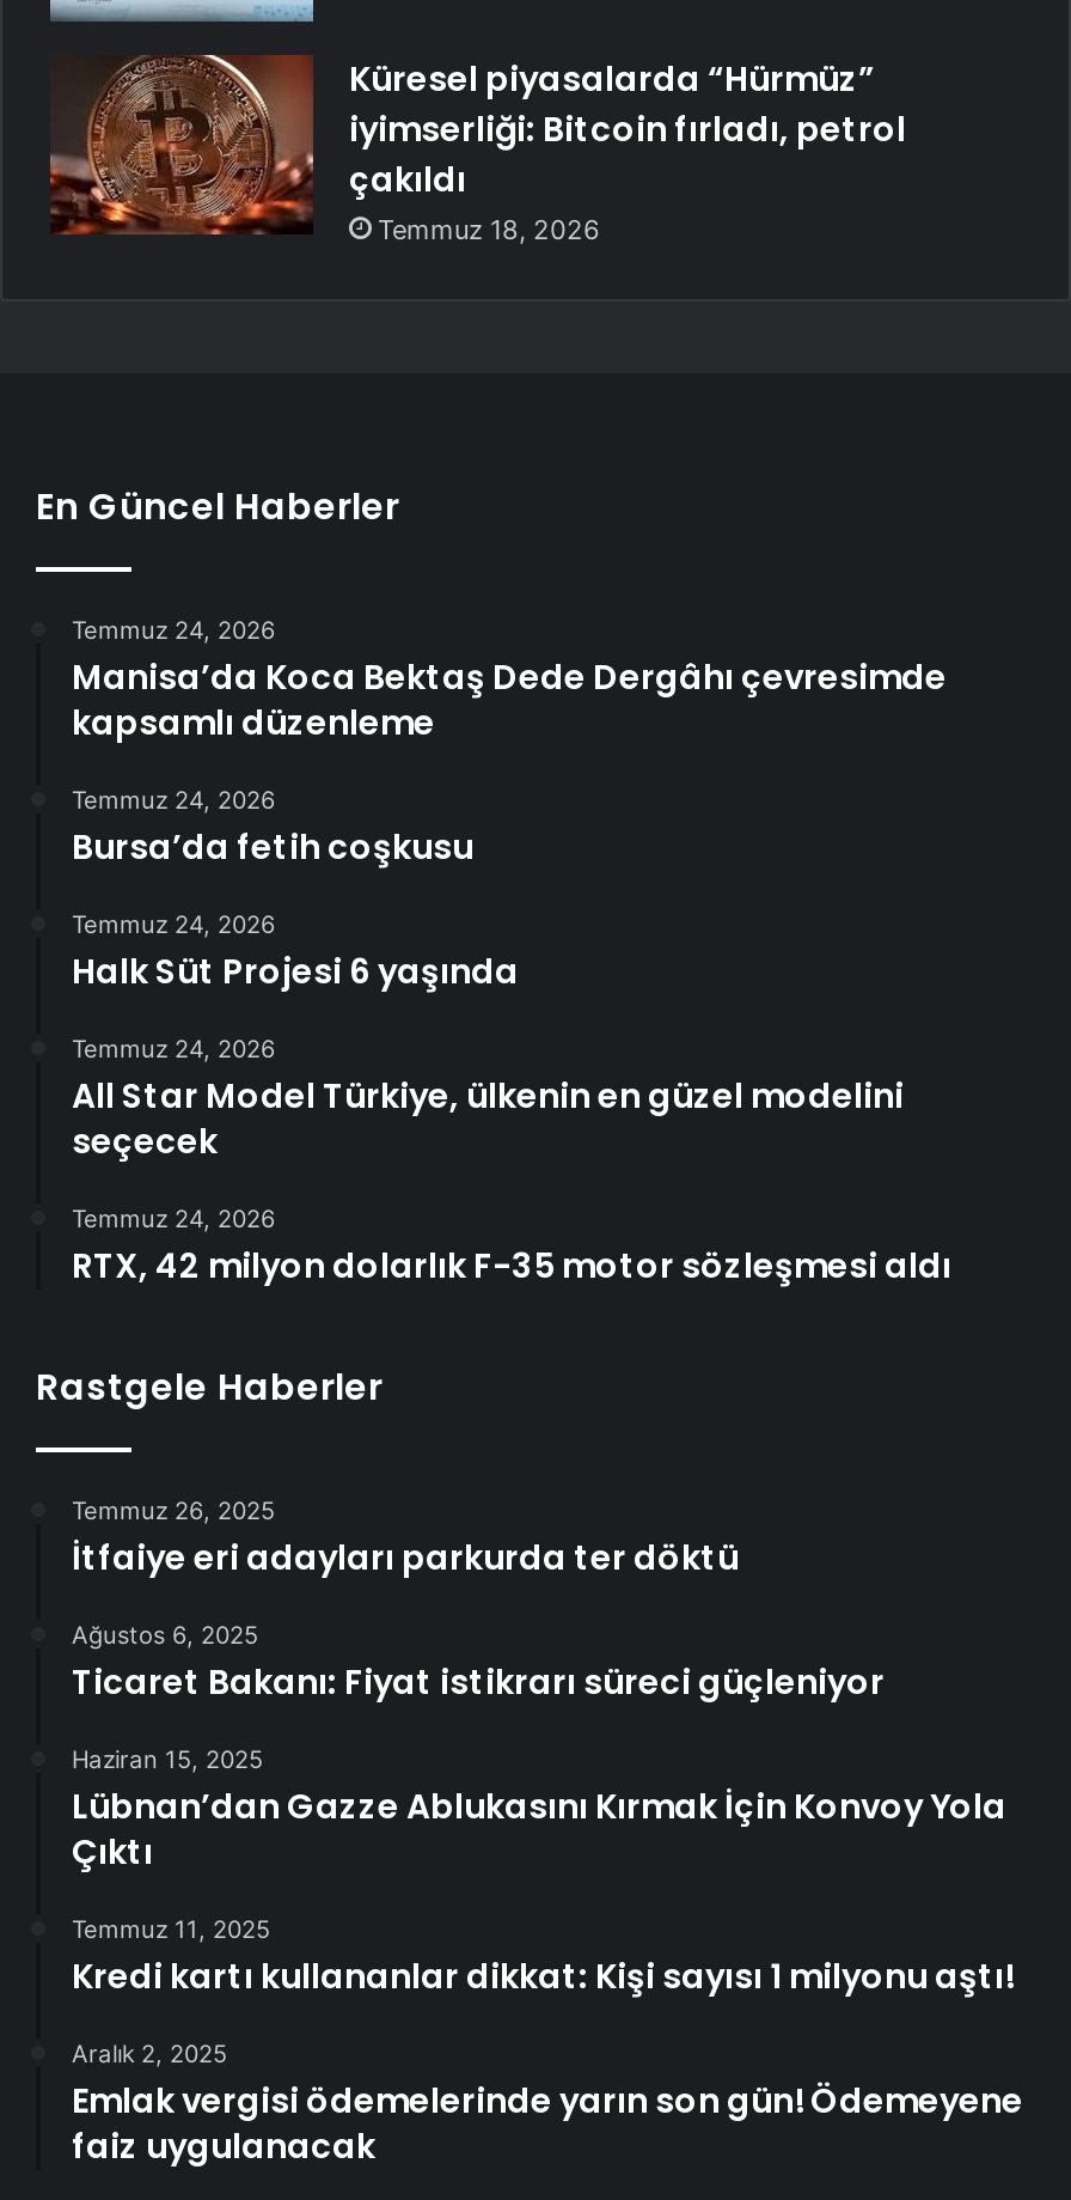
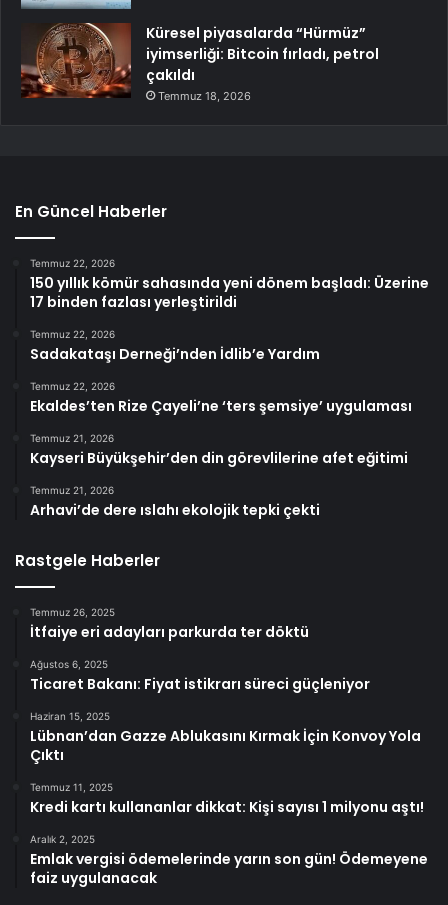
[72,615,947,747] Temmuz 24, 2026 | Manisa’da Koca Bektaş Dede Dergâhı çevresimde | kapsamlı düzenleme -> [30,257,429,312] Temmuz 22, 2026 | 150 yıllık kömür sahasında yeni dönem başladı: Üzerine | 17 binden fazlası yerleştirildi
[72,785,473,871] Temmuz 24, 2026 | Bursa’da fetih coşkusu -> [30,328,320,364] Temmuz 22, 2026 | Sadakataşı Derneği’nden İdlib’e Yardım
[72,909,519,996] Temmuz 24, 2026 | Halk Süt Projesi 6 yaşında -> [30,380,412,416] Temmuz 22, 2026 | Ekaldes’ten Rize Çayeli’ne ‘ters şemsiye’ uygulaması
[72,1034,904,1165] Temmuz 24, 2026 | All Star Model Türkiye, ülkenin en güzel modelini | seçecek -> [30,432,408,468] Temmuz 21, 2026 | Kayseri Büyükşehir’den din görevlilerine afet eğitimi
[72,1204,951,1290] Temmuz 24, 2026 | RTX, 42 milyon dolarlık F-35 motor sözleşmesi aldı -> [30,484,320,520] Temmuz 21, 2026 | Arhavi’de dere ıslahı ekolojik tepki çekti

